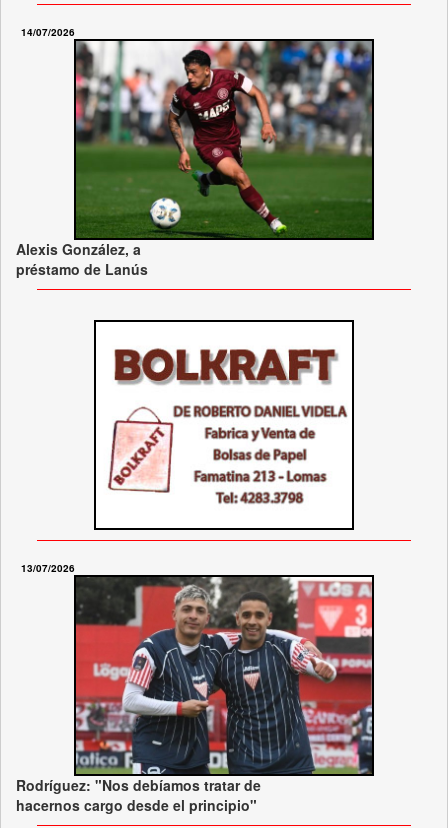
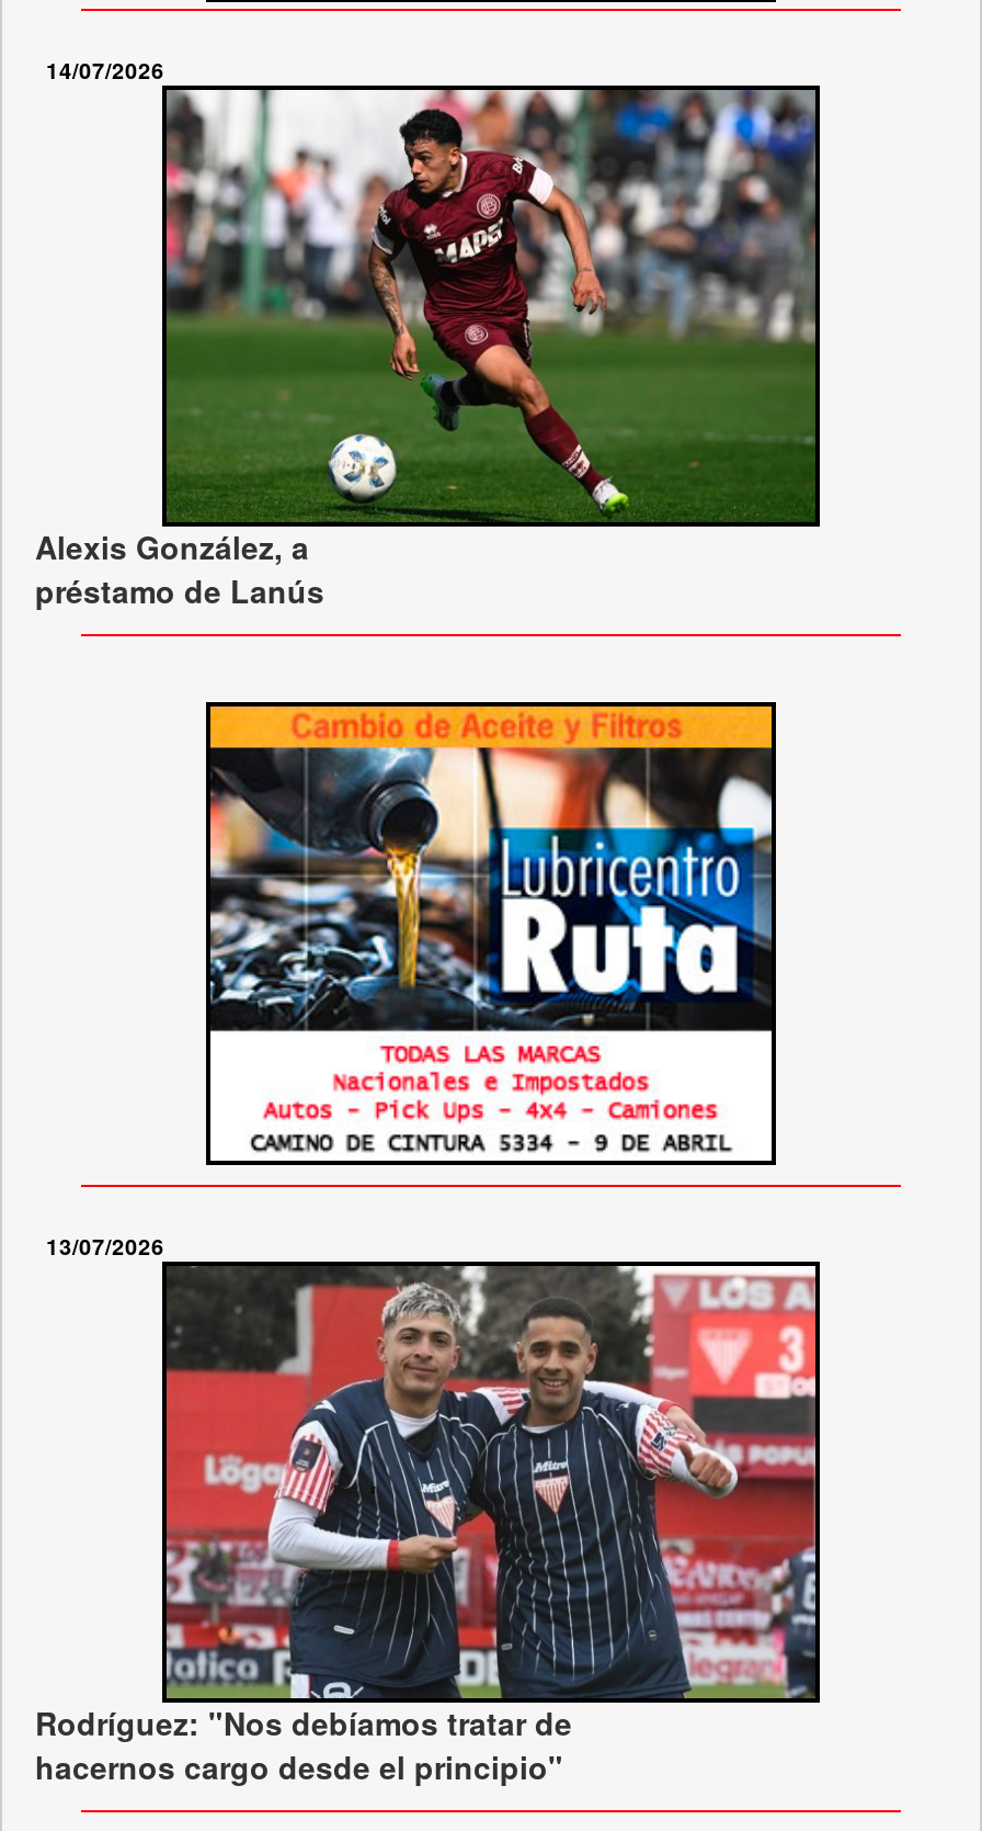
[96,322,352,525] [image] -> [208,704,774,1154] [image]

